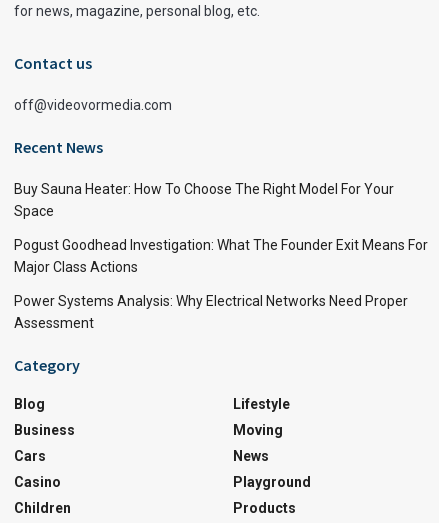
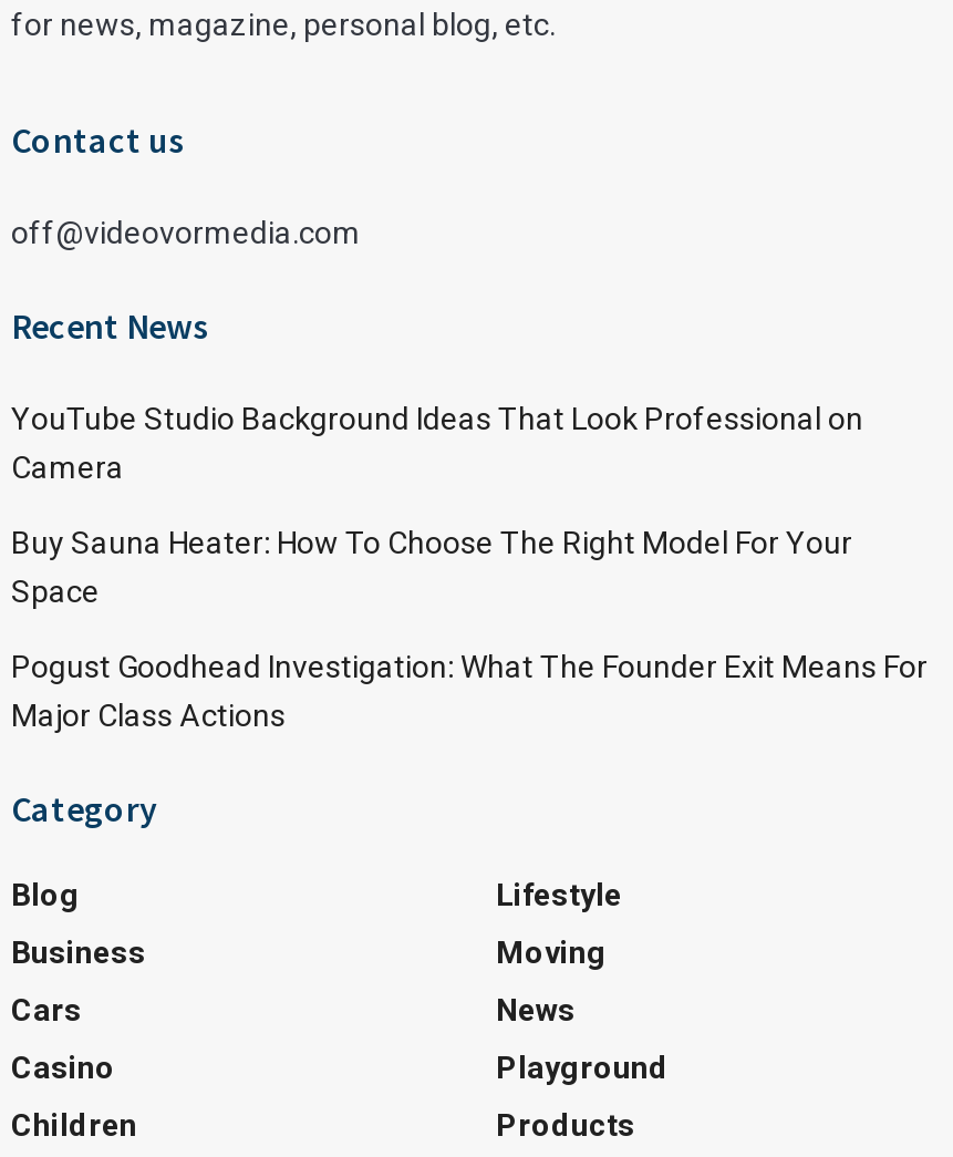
none -> [11,402,863,486] YouTube Studio Background Ideas That Look Professional on | Camera
moved [14,181,428,275] -> [11,526,928,734]: Buy Sauna Heater: How To Choose The Right Model For Your | Space | Pogust Goodhead Investigation: What The Founder Exit Means For | Major Class Actions
[14,293,408,331] Power Systems Analysis: Why Electrical Networks Need Proper | Assessment -> none

